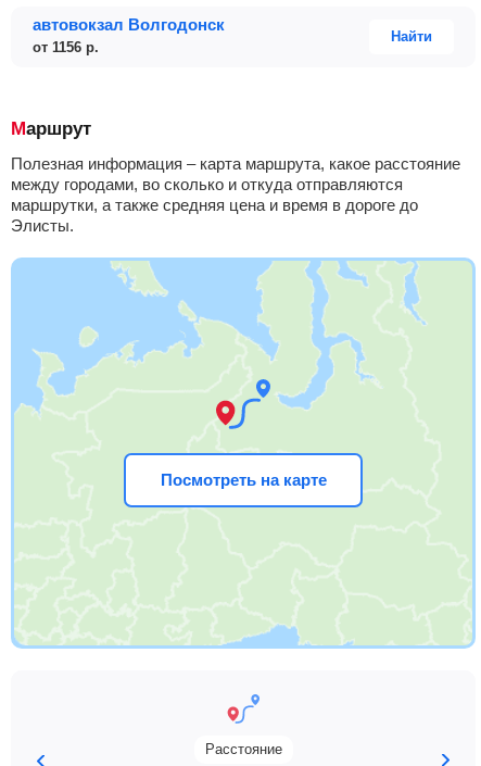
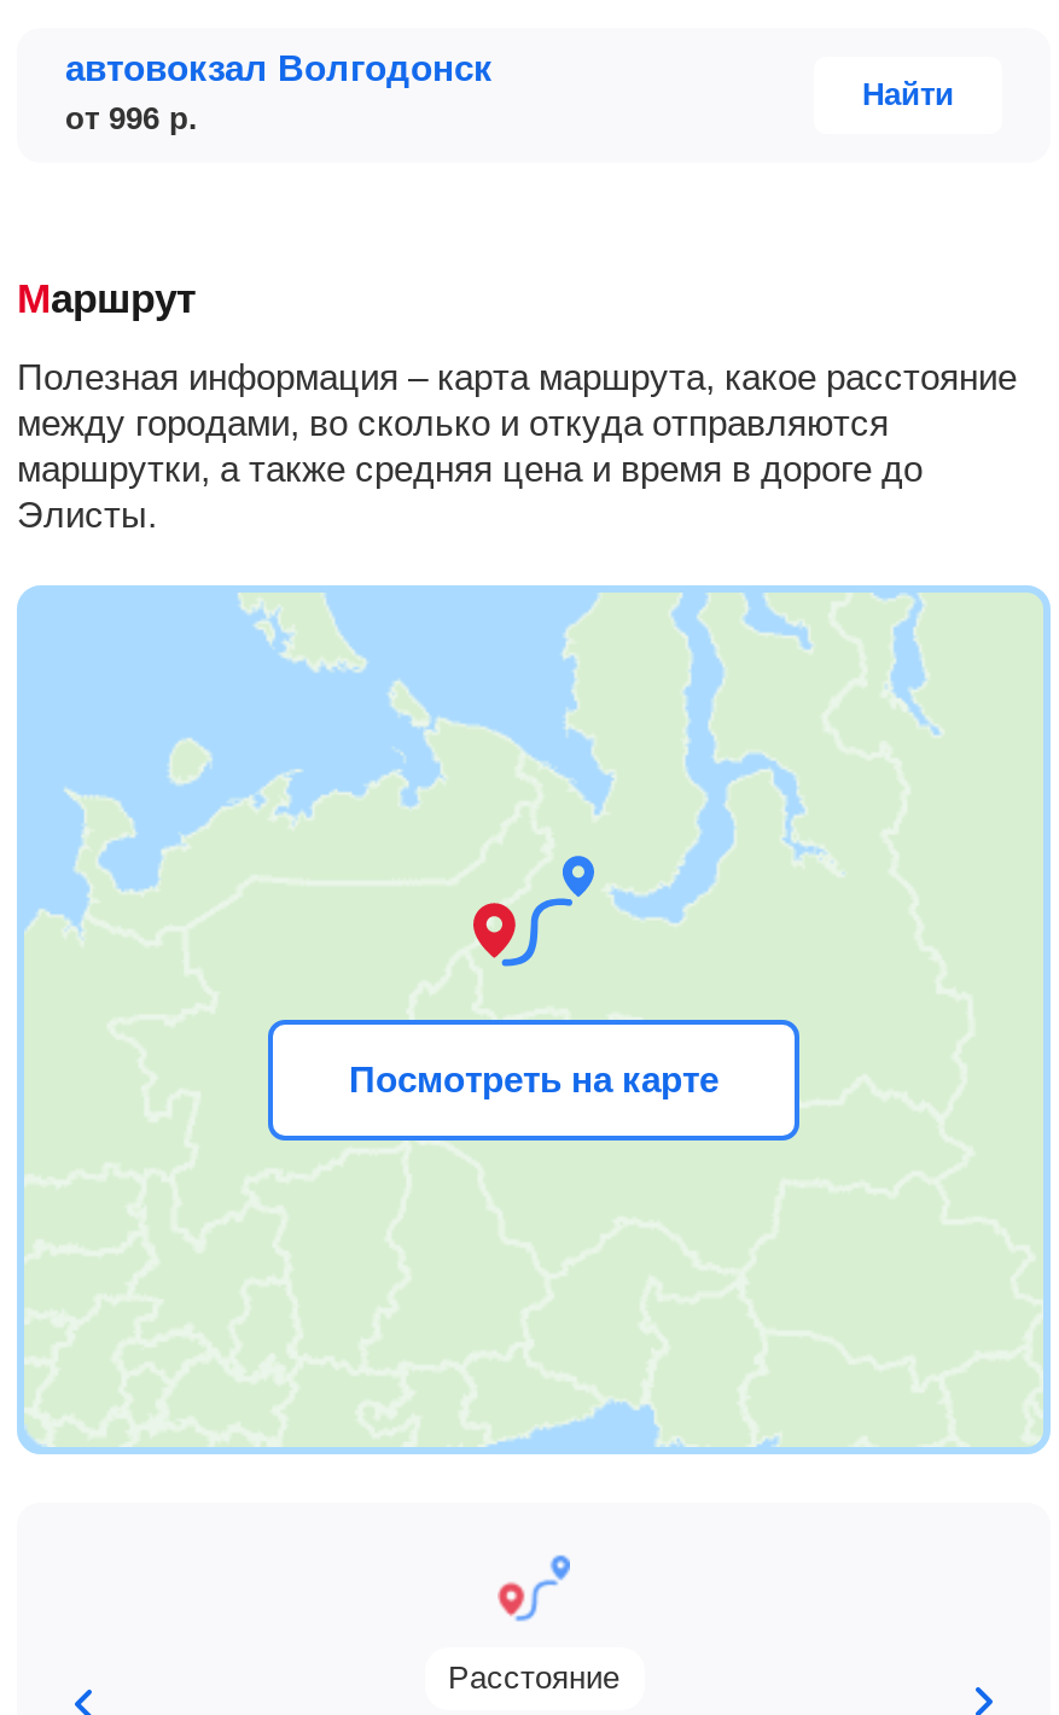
[33,39,99,55] от 1156 р. -> [65,100,198,136] от 996 р.

